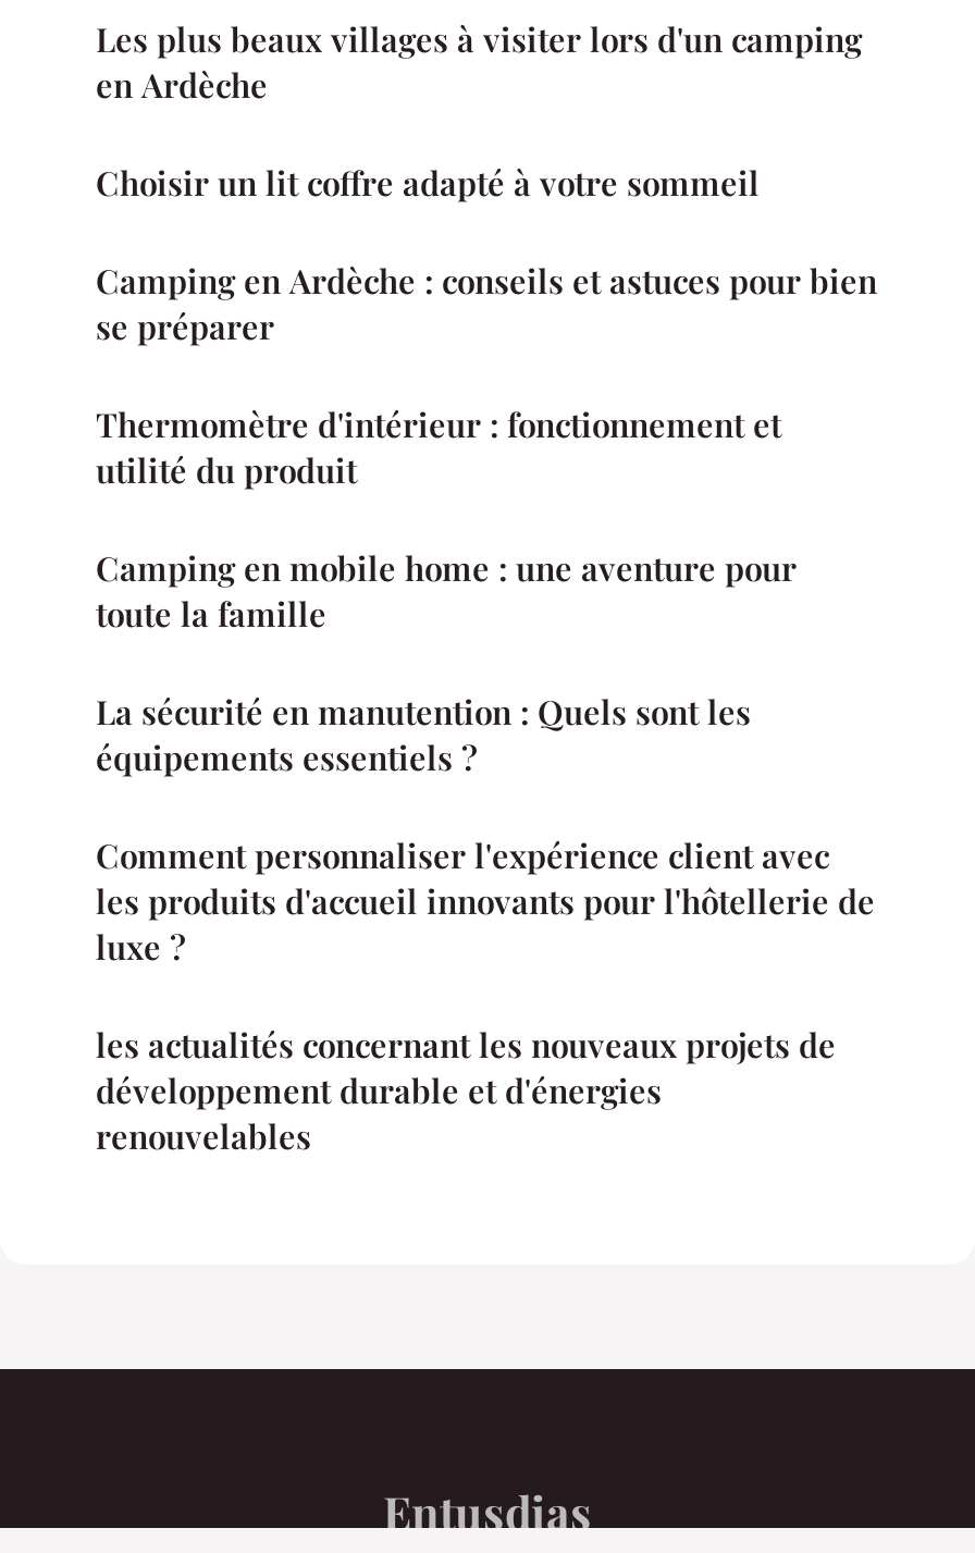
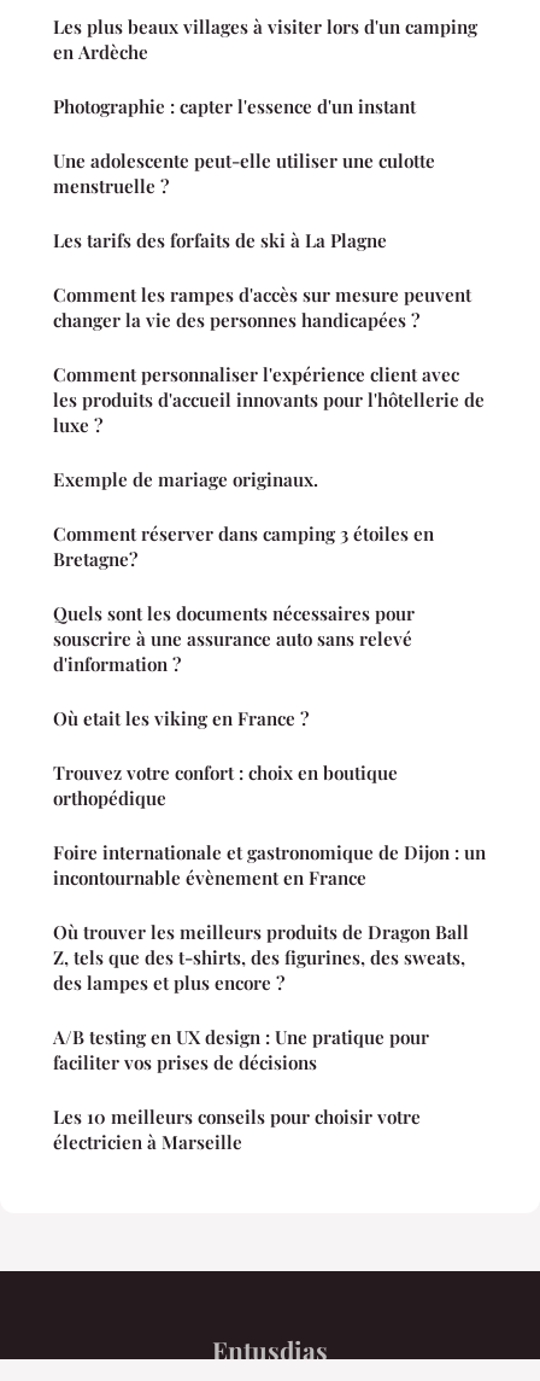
[96,161,877,779] Choisir un lit coffre adapté à votre sommeil | Camping en Ardèche : conseils et astuces pour bien | se préparer | Thermomètre d'intérieur : fonctionnement et | utilité du produit | Camping en mobile home : une aventure pour | toute la famille | La sécurité en manutention : Quels sont les | équipements essentiels ? -> [53,94,471,332] Photographie : capter l'essence d'un instant | Une adolescente peut-elle utiliser une culotte | menstruelle ? | Les tarifs des forfaits de ski à La Plagne | Comment les rampes d'accès sur mesure peuvent | changer la vie des personnes handicapées ?
moved [96,833,875,968] -> [53,362,485,437]: Comment personnaliser l'expérience client avec | les produits d'accueil innovants pour l'hôtellerie de | luxe ?
[96,1023,836,1158] les actualités concernant les nouveaux projets de | développement durable et d'énergies | renouvelables -> [53,467,486,1154] Exemple de mariage originaux. | Comment réserver dans camping 3 étoiles en | Bretagne? | Quels sont les documents nécessaires pour | souscrire à une assurance auto sans relevé | d'information ? | Où etait les viking en France ? | Trouvez votre confort : choix en boutique | orthopédique | Foire internationale et gastronomique de Dijon : un | incontournable évènement en France | Où trouver les meilleurs produits de Dragon Ball | Z, tels que des t-shirts, des figurines, des sweats, | des lampes et plus encore ? | A/B testing en UX design : Une pratique pour | faciliter vos prises de décisions | Les 10 meilleurs conseils pour choisir votre | électricien à Marseille

